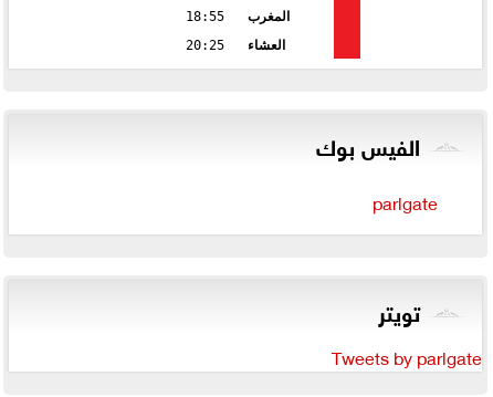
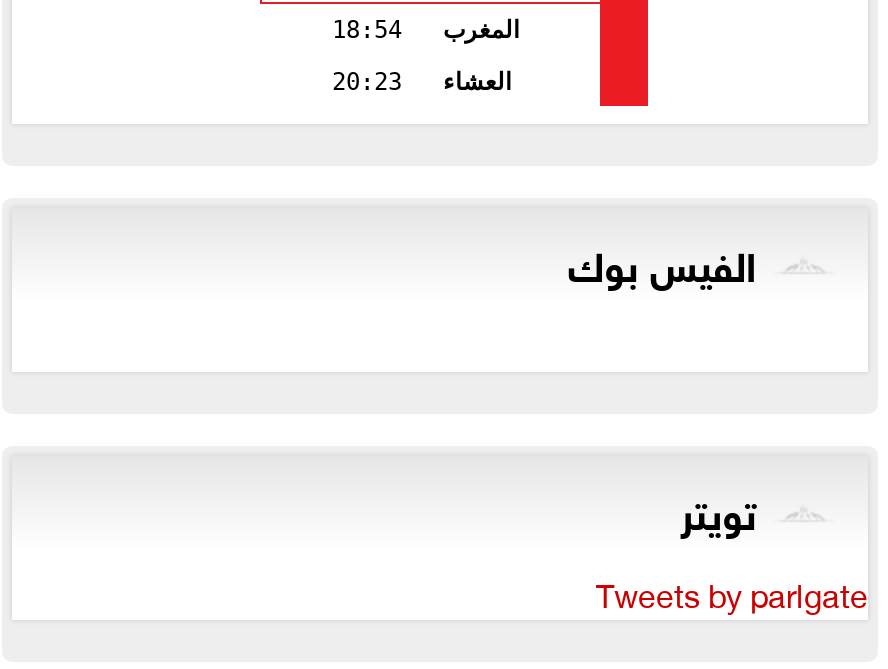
[186,9,289,24] المغرب 18:55 -> [332,16,519,44] المغرب 18:54
[186,38,285,53] العشاء 20:25 -> [332,68,511,96] العشاء 20:23
[373,186,438,217] parlgate -> none

